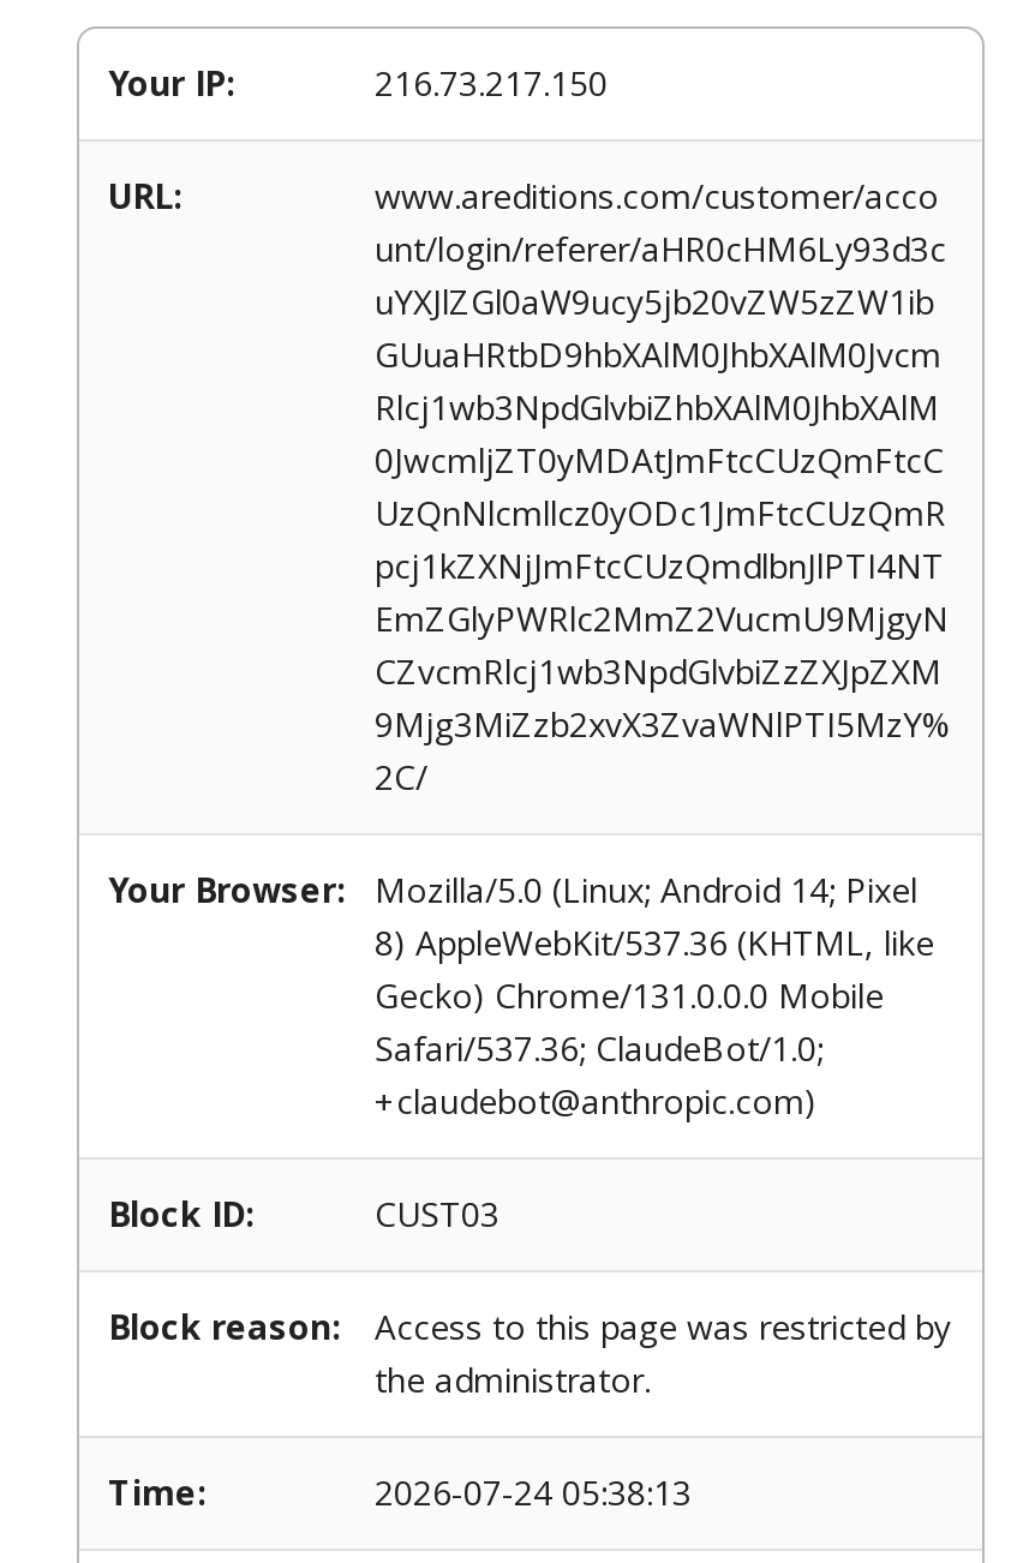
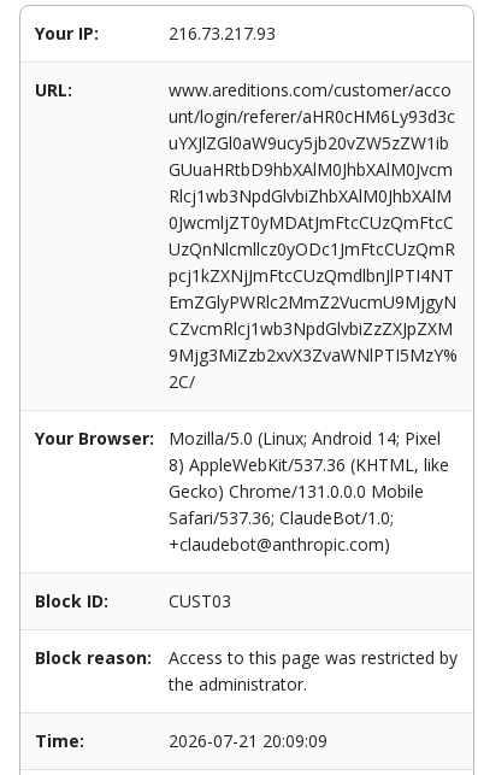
[375,60,608,106] 216.73.217.150 -> [169,22,276,45] 216.73.217.93
[375,1469,692,1515] 2026-07-24 05:38:13 -> [169,729,327,752] 2026-07-21 20:09:09

